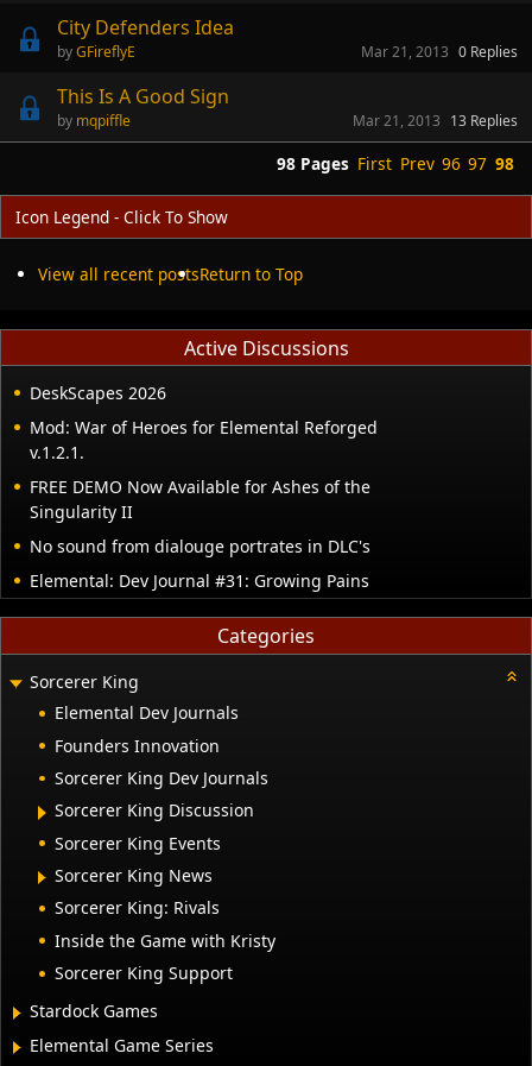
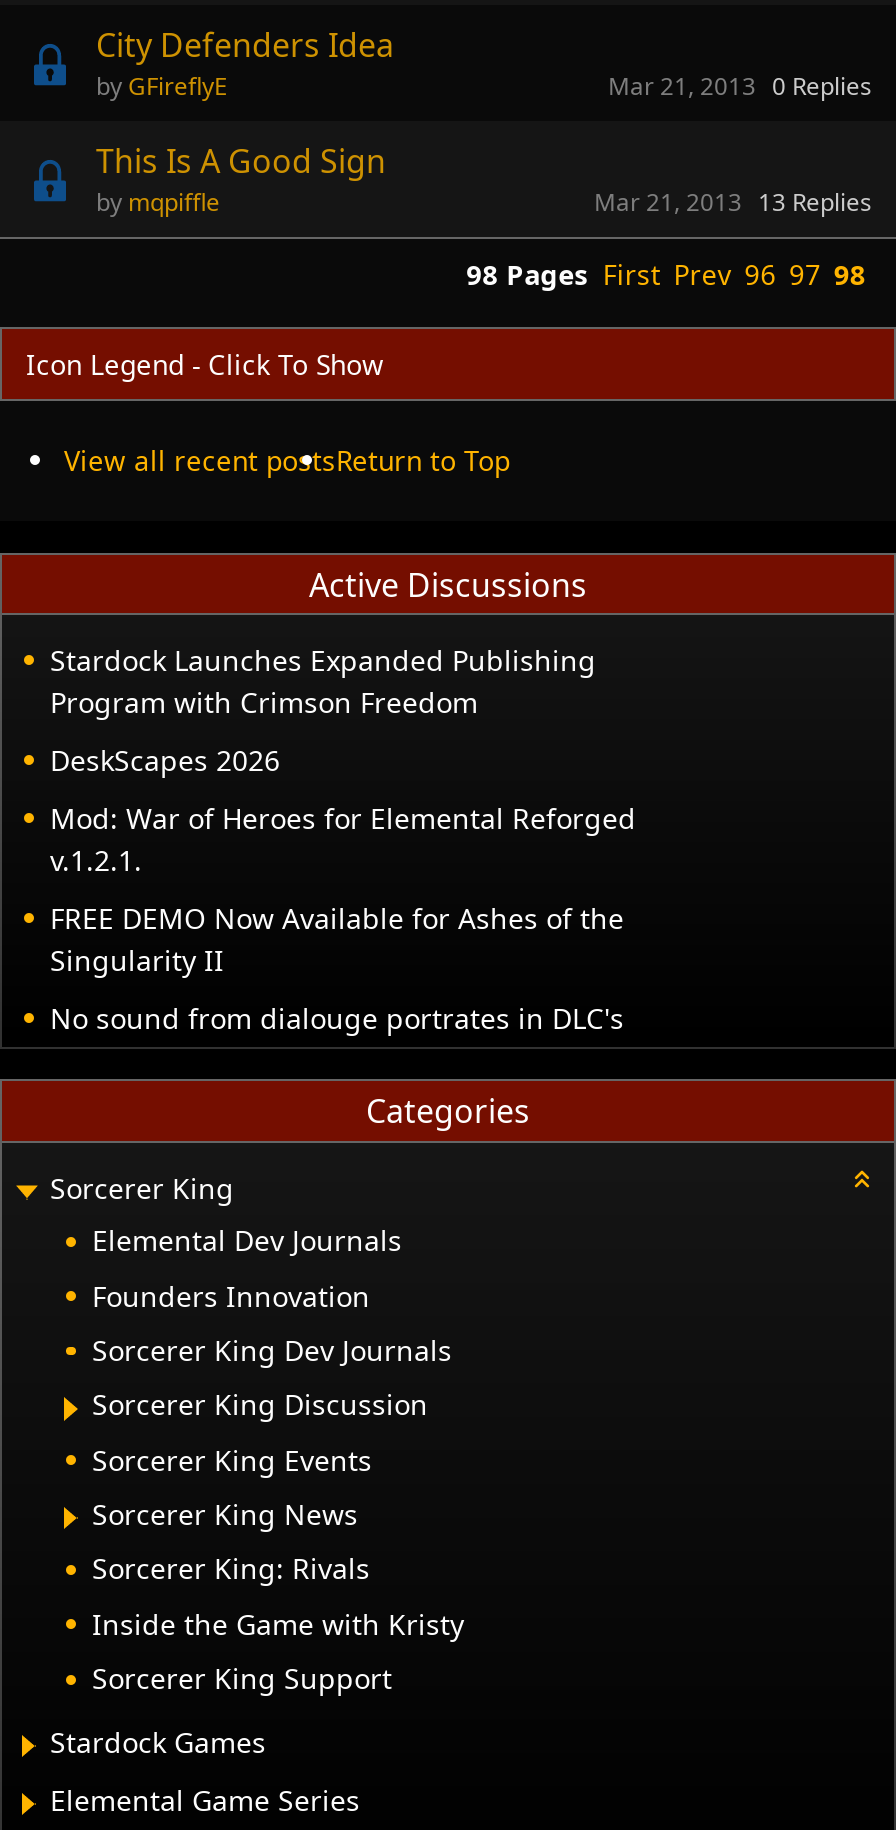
none -> [50,642,596,722] Stardock Launches Expanded Publishing | Program with Crimson Freedom
moved [30,382,378,558] -> [50,742,636,1038]: DeskScapes 2026 | Mod: War of Heroes for Elemental Reforged | v.1.2.1. | FREE DEMO Now Available for Ashes of the | Singularity II | No sound from dialouge portrates in DLC's
[30,570,369,592] Elemental: Dev Journal #31: Growing Pains -> none

